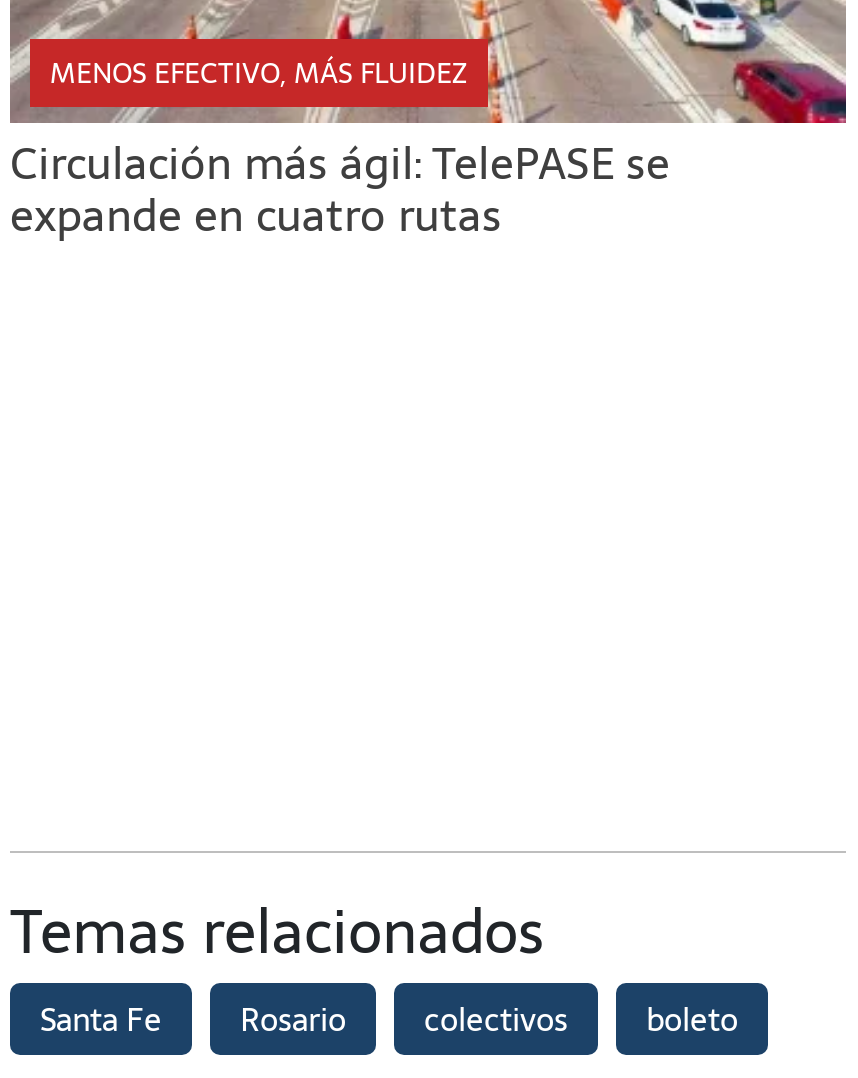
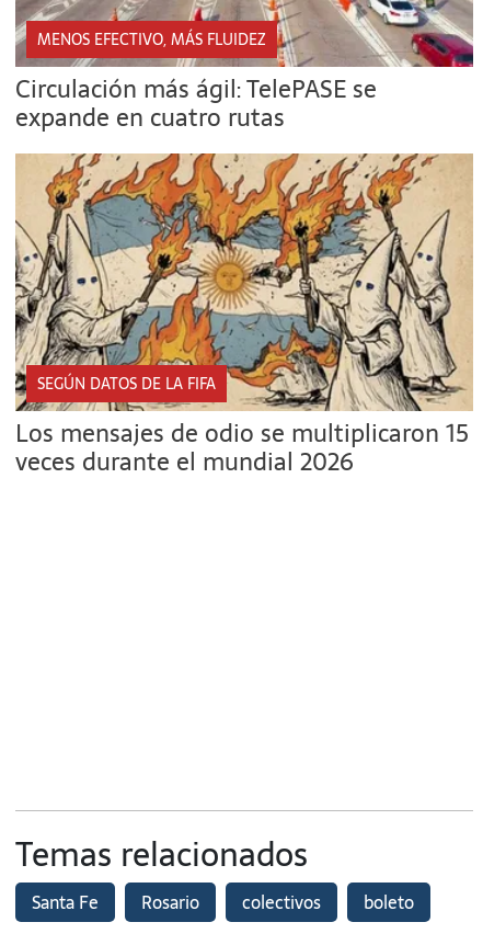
none -> [14,152,473,481] [image] | SEGÚN DATOS DE LA FIFA | Los mensajes de odio se multiplicaron 15 | veces durante el mundial 2026

